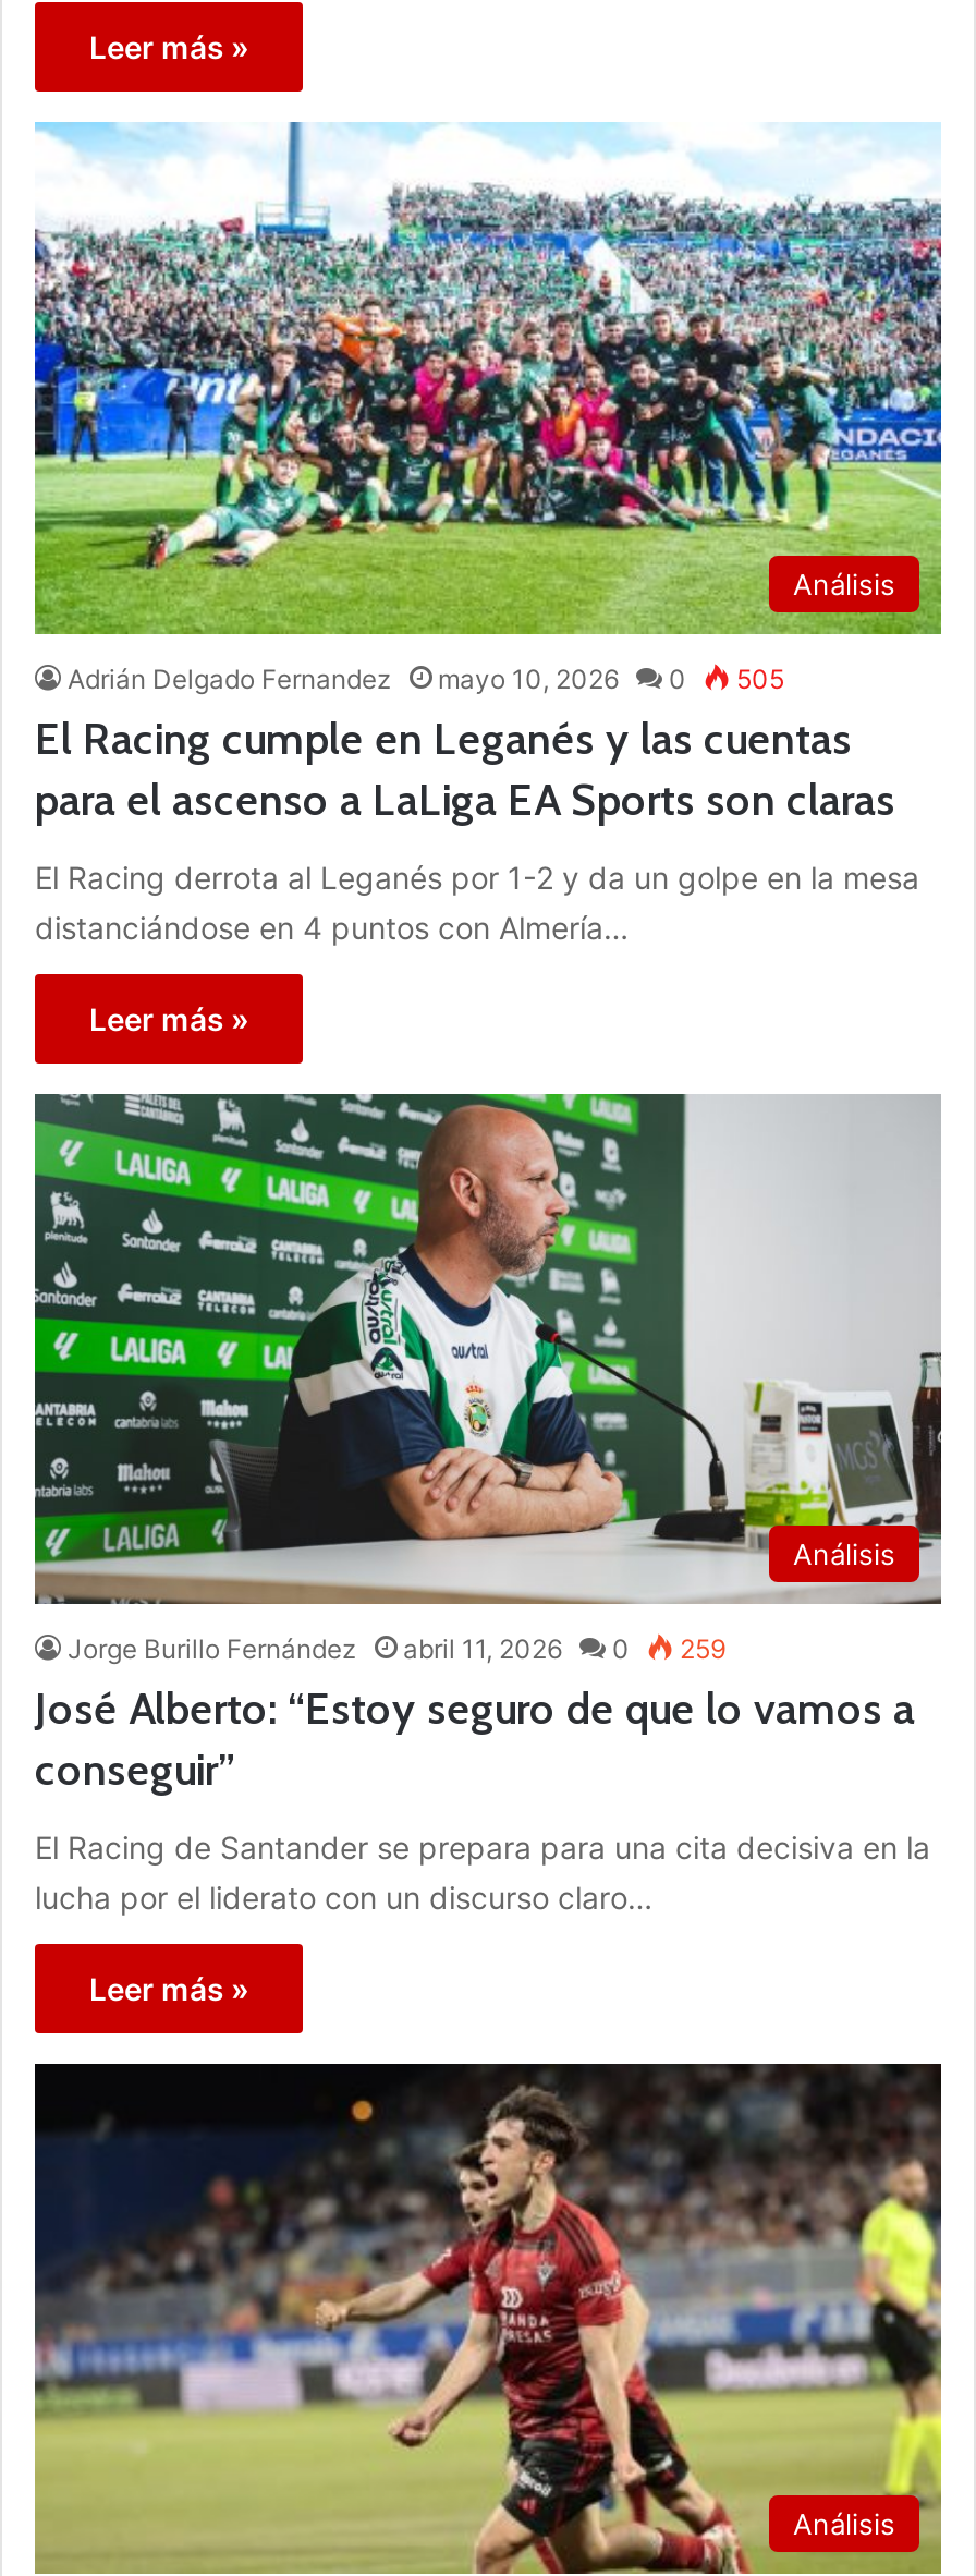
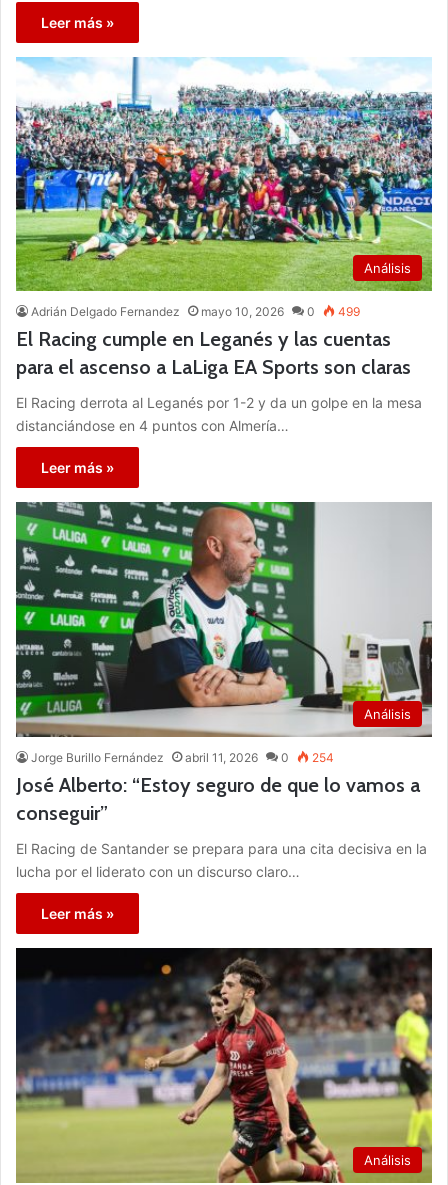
[68,662,784,695] Adrián Delgado Fernandez mayo 10, 2026 0 505 -> [31,304,360,319] Adrián Delgado Fernandez mayo 10, 2026 0 499
[68,1632,725,1664] Jorge Burillo Fernández abril 11, 2026 0 259 -> [31,750,334,765] Jorge Burillo Fernández abril 11, 2026 0 254

